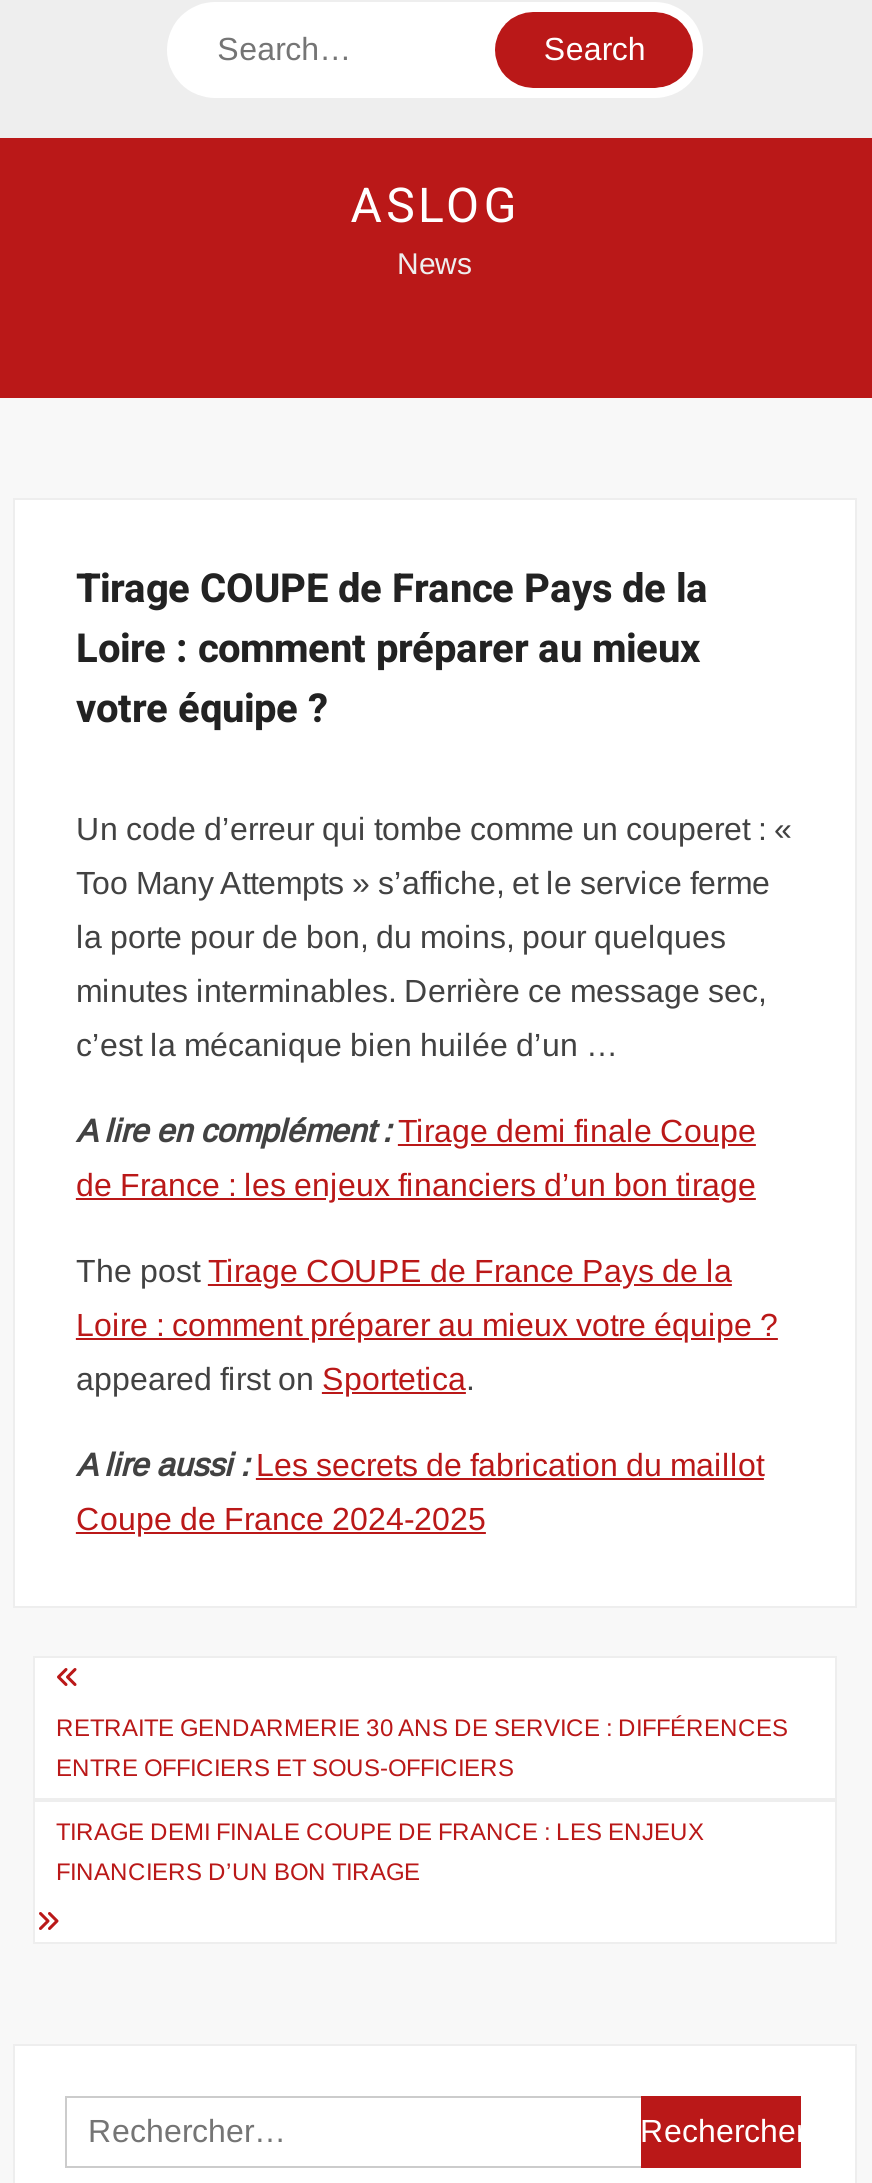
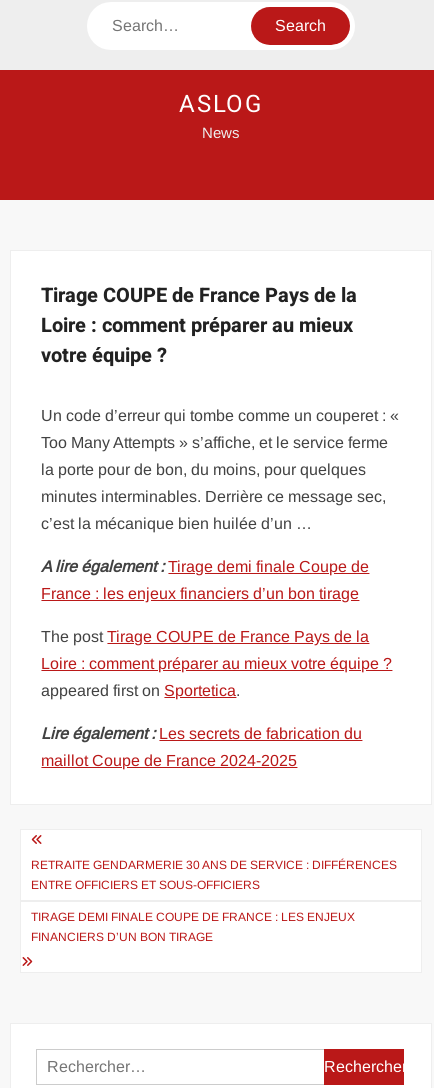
[76,1114,756,1148] A lire en complément : Tirage demi finale Coupe -> [41,558,369,575] A lire également : Tirage demi finale Coupe de
[76,1168,756,1202] de France : les enjeux financiers d’un bon tirage -> [41,585,359,602] France : les enjeux financiers d’un bon tirage
[76,1448,764,1482] A lire aussi : Les secrets de fabrication du maillot -> [41,725,362,742] Lire également : Les secrets de fabrication du
[76,1502,486,1536] Coupe de France 2024-2025 -> [41,752,297,769] maillot Coupe de France 2024-2025

